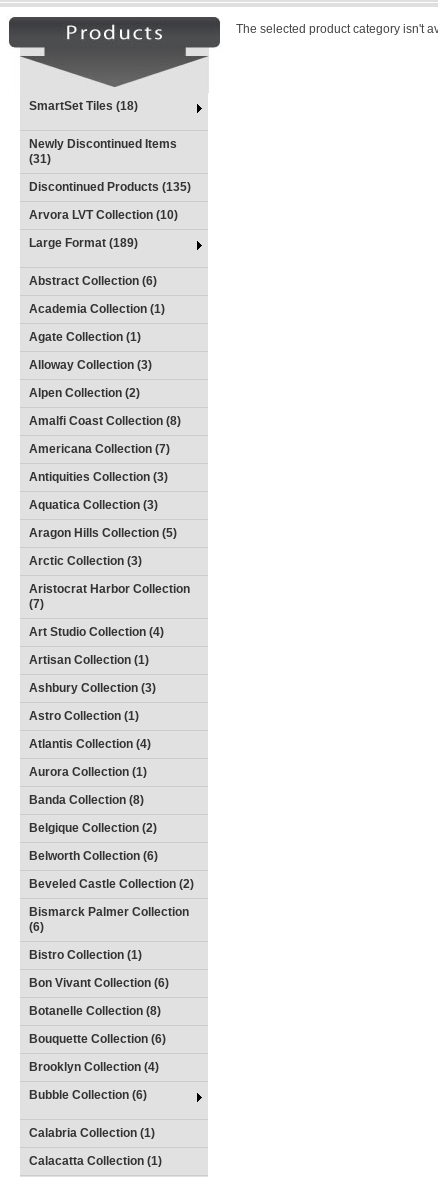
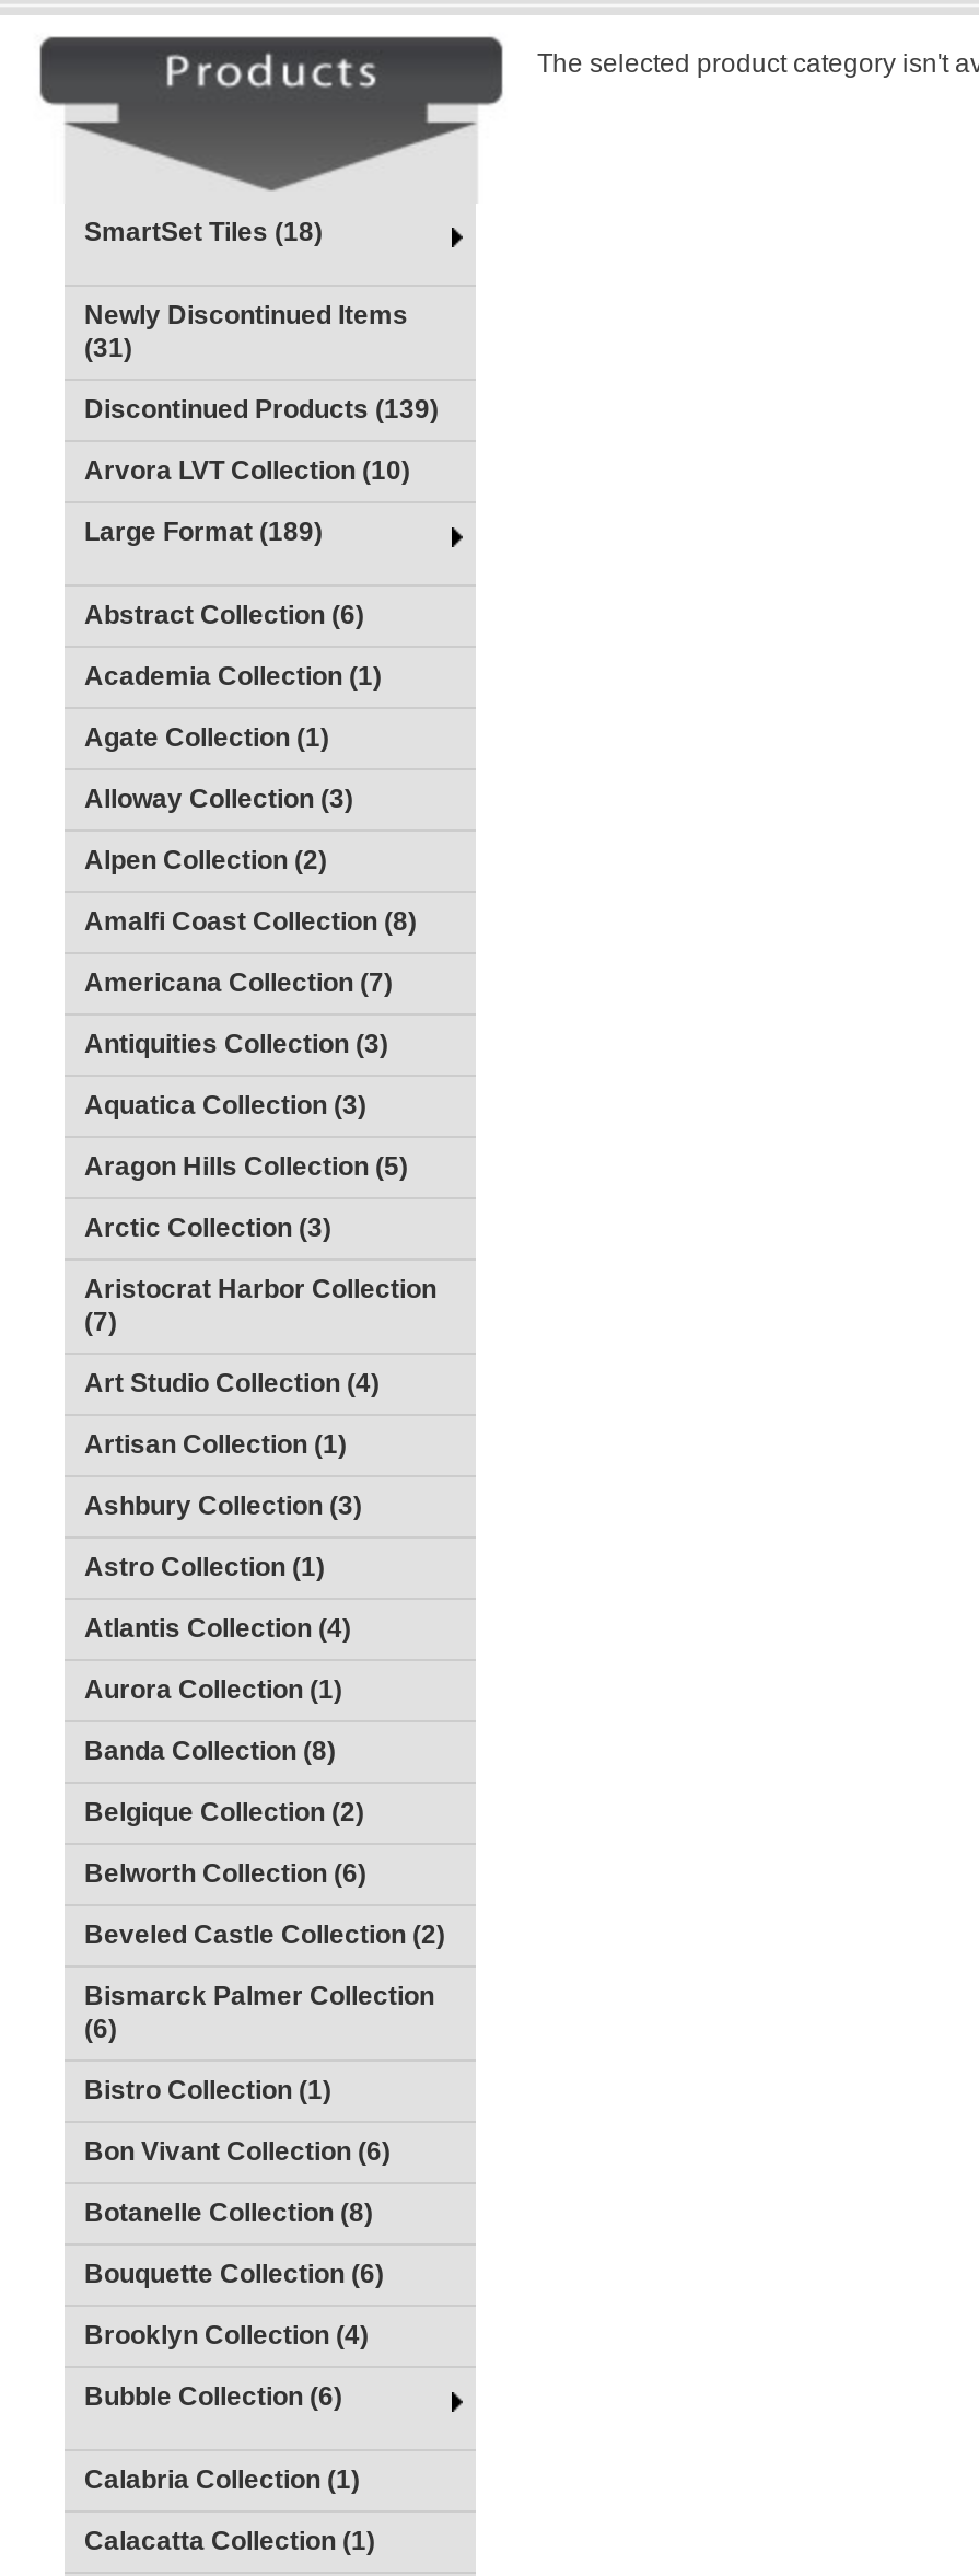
[29,180,191,194] Discontinued Products (135) -> [84,394,439,425] Discontinued Products (139)

